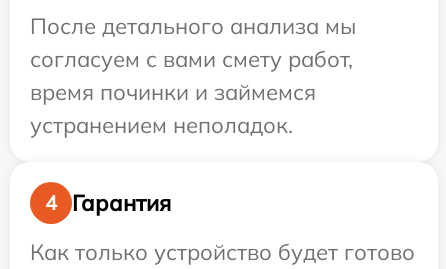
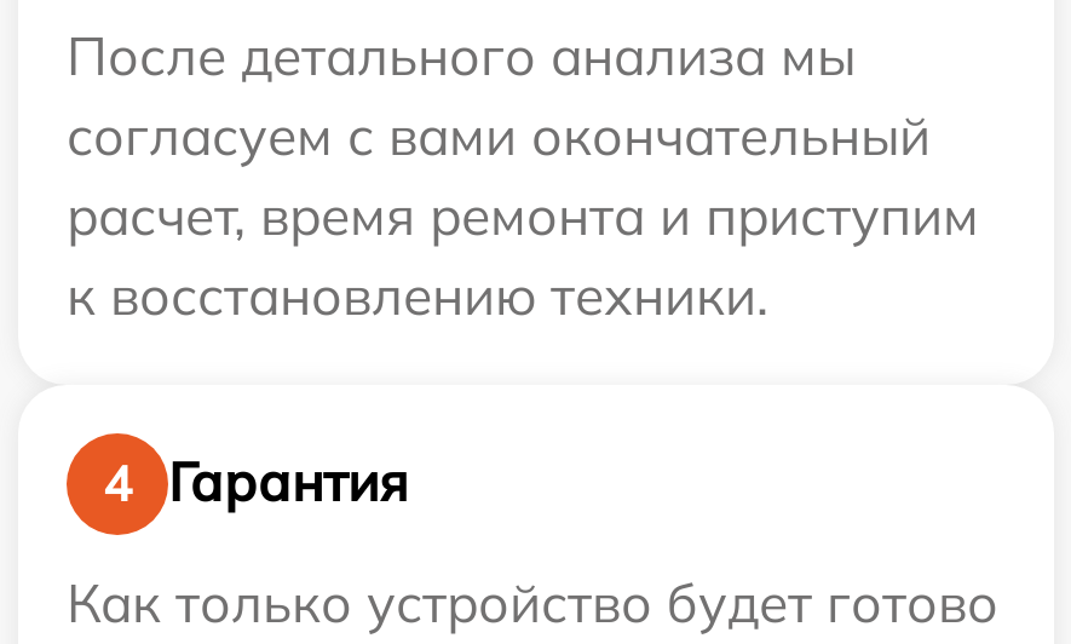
[30,45,353,139] согласуем с вами смету работ, | время починки и займемся | устранением неполадок. -> [67,102,979,329] согласуем с вами окончательный | расчет, время ремонта и приступим | к восстановлению техники.

